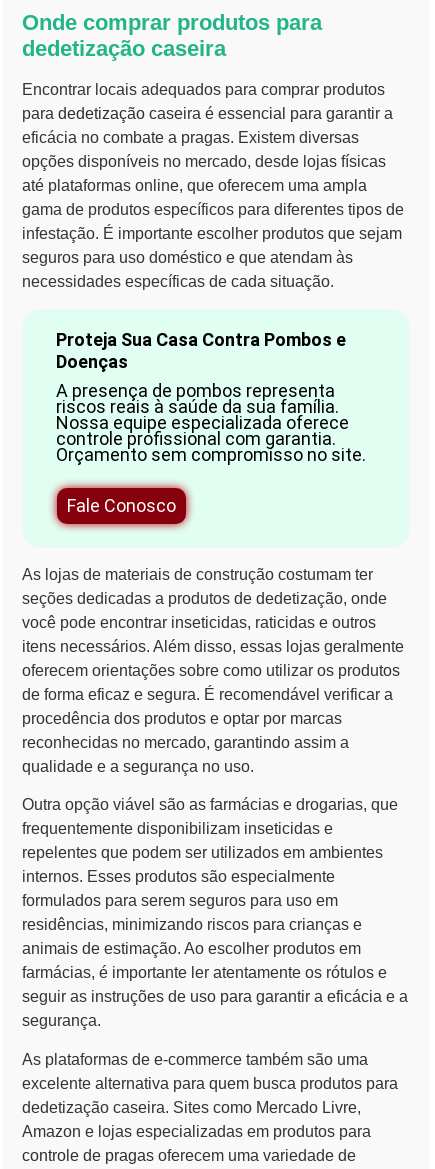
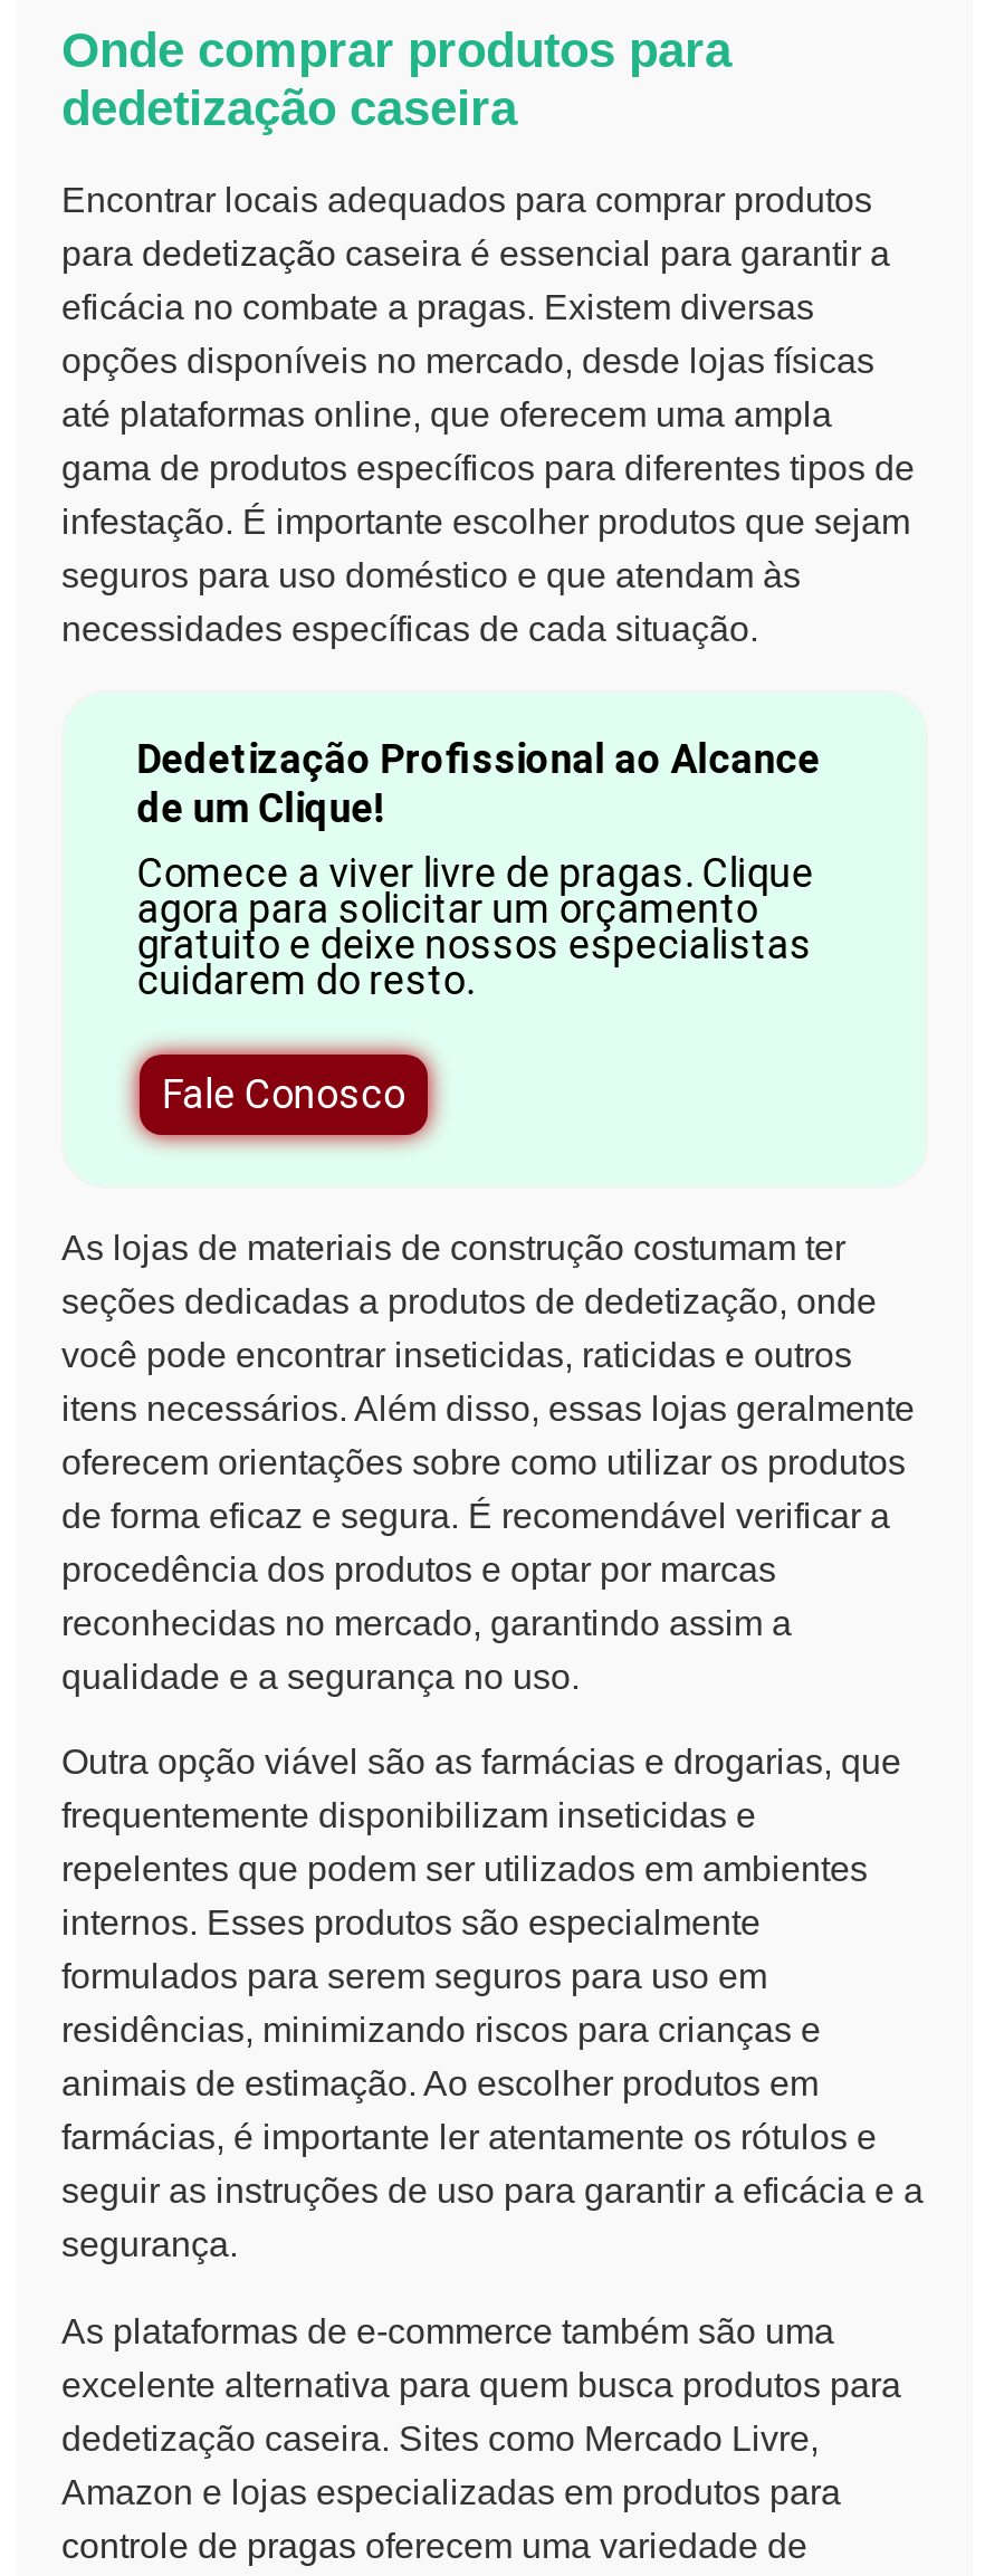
[56,328,366,464] Proteja Sua Casa Contra Pombos e | Doenças | A presença de pombos representa | riscos reais à saúde da sua família. | Nossa equipe especializada oferece | controle profissional com garantia. | Orçamento sem compromisso no site. -> [137,734,820,1002] Dedetização Profissional ao Alcance | de um Clique! | Comece a viver livre de pragas. Clique | agora para solicitar um orçamento | gratuito e deixe nossos especialistas | cuidarem do resto.

